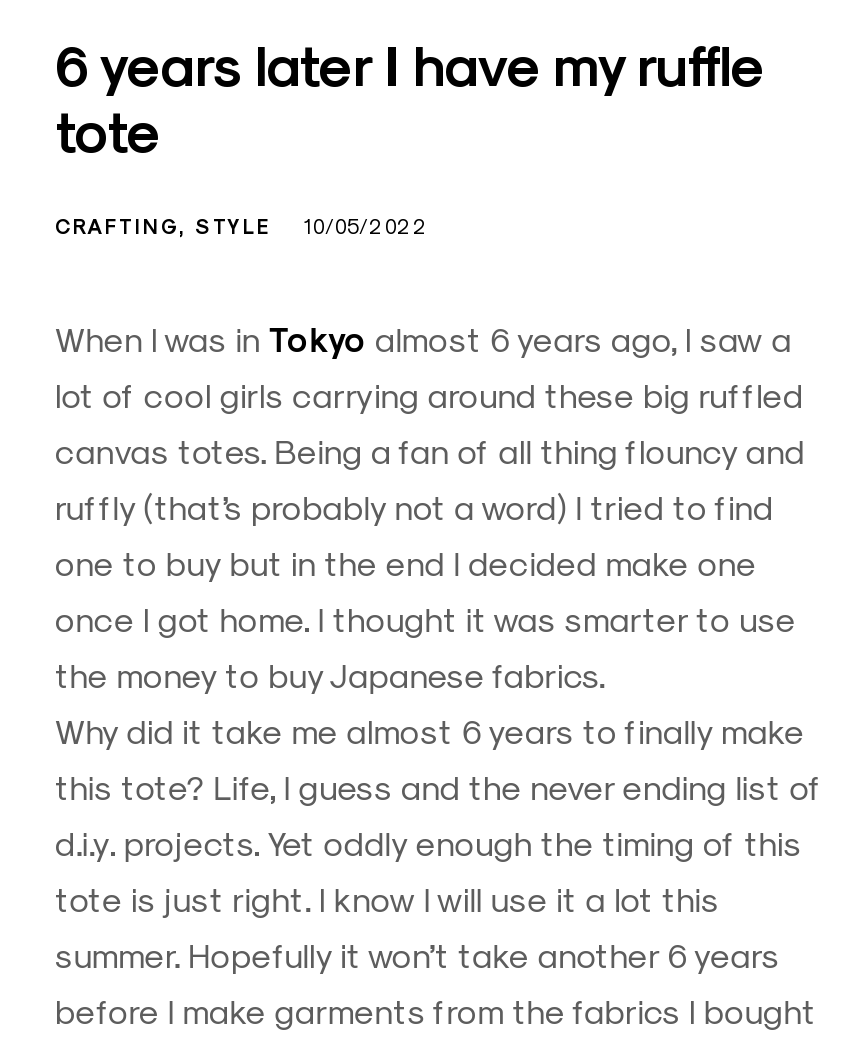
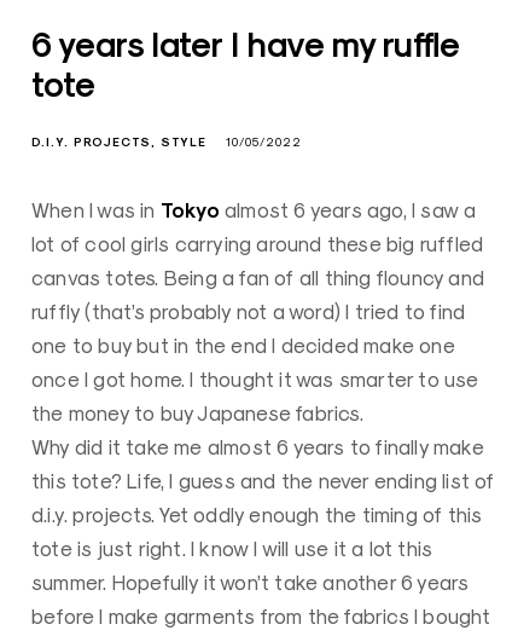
[55,214,179,240] CRAFTING -> [31,134,151,149] D.I.Y. PROJECTS

